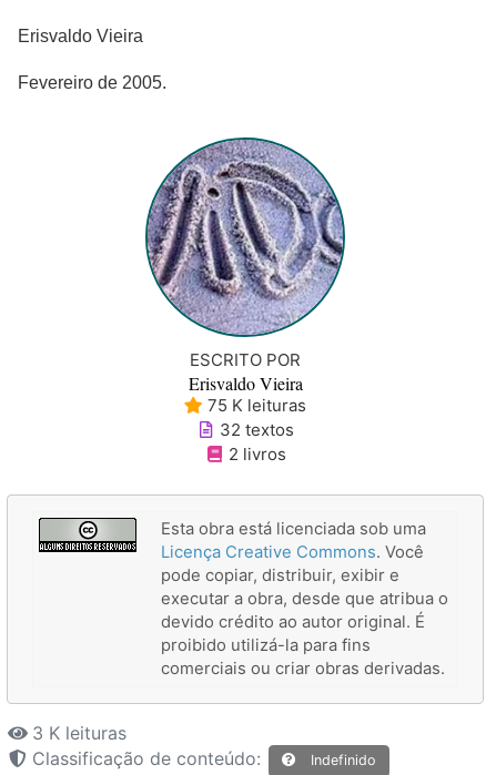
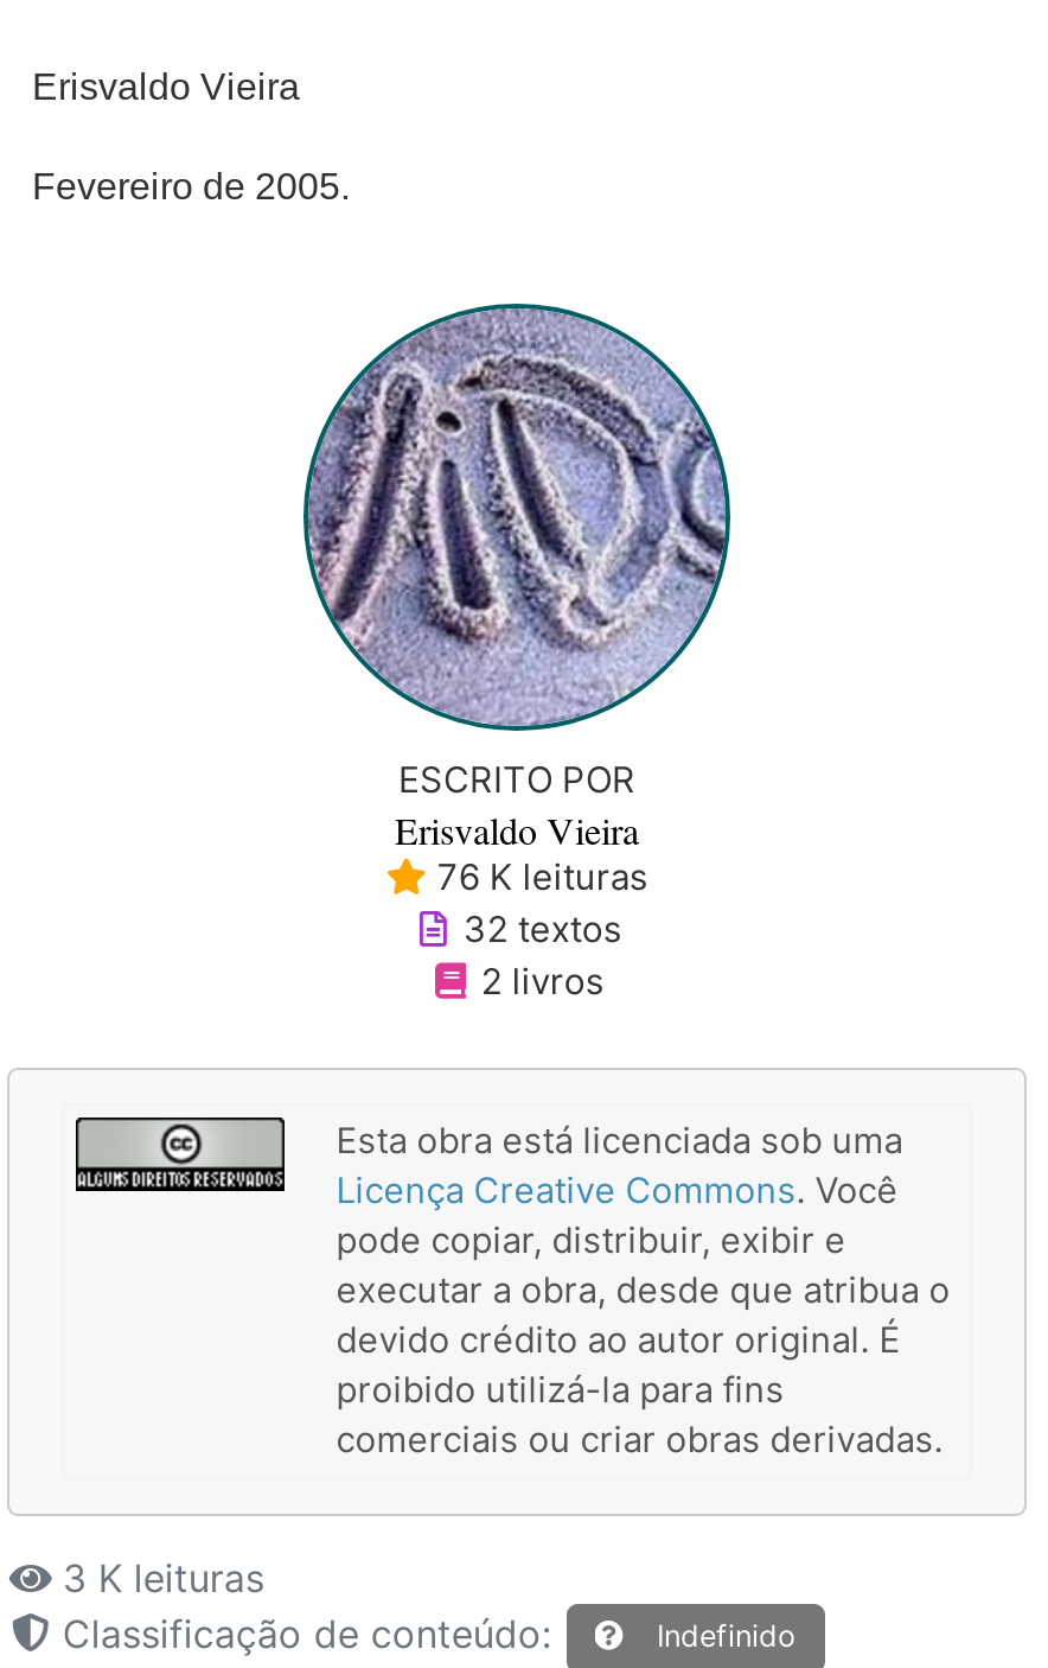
[208,395,307,416] 75 K leituras -> [437,855,648,900] 76 K leituras

